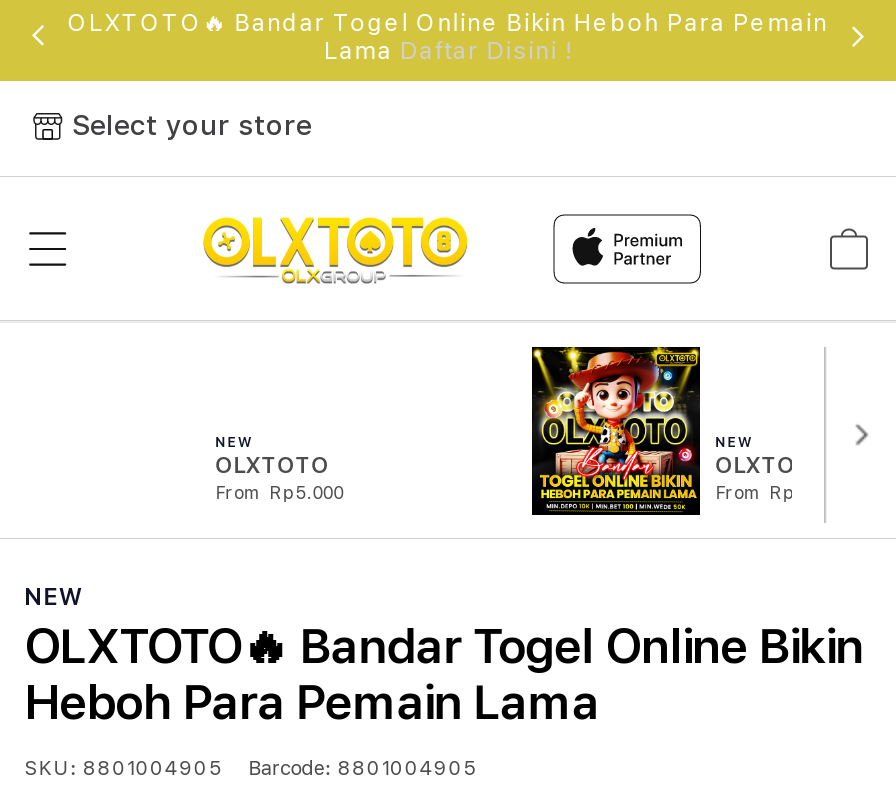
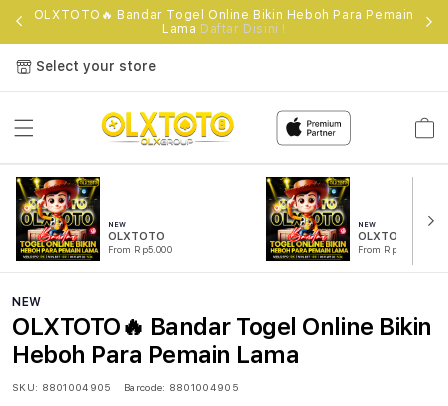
none -> [15,176,101,262] [image]

